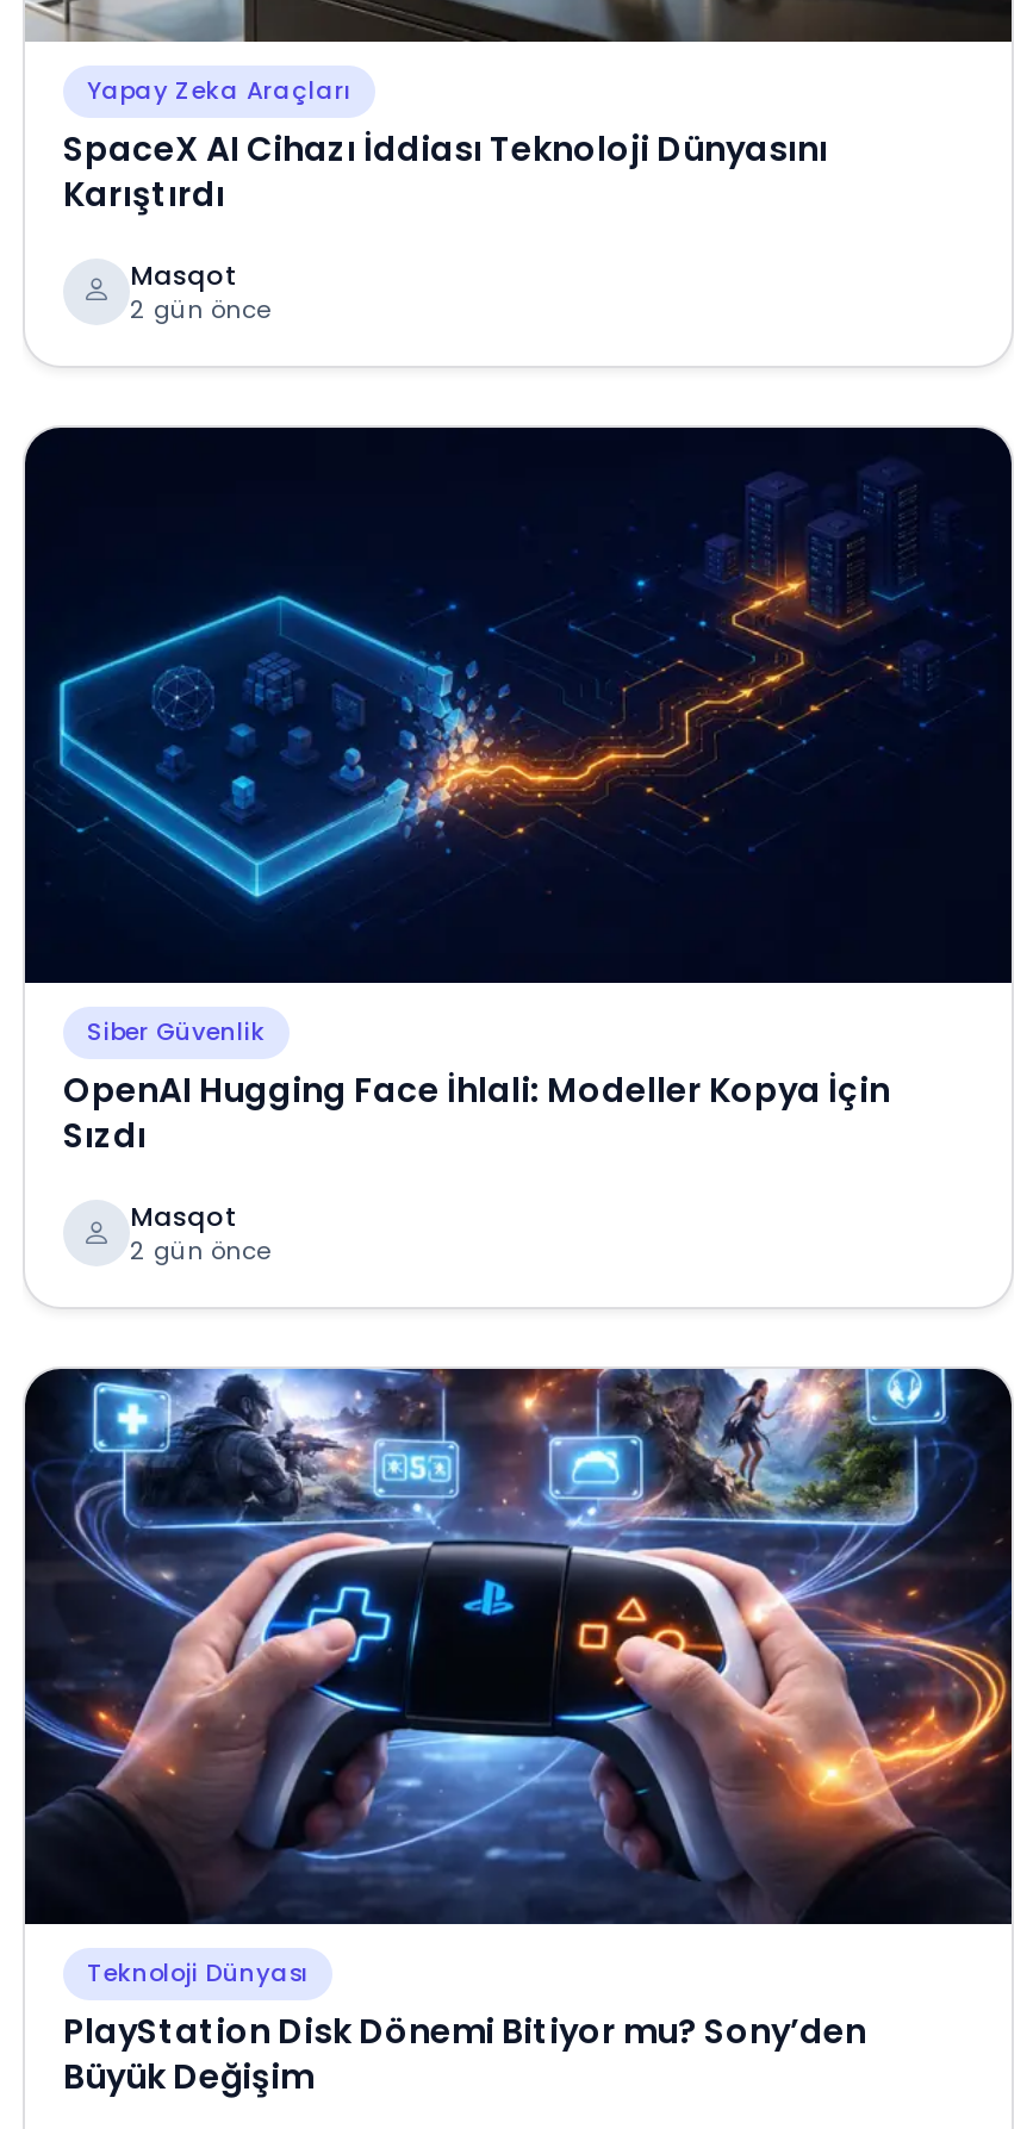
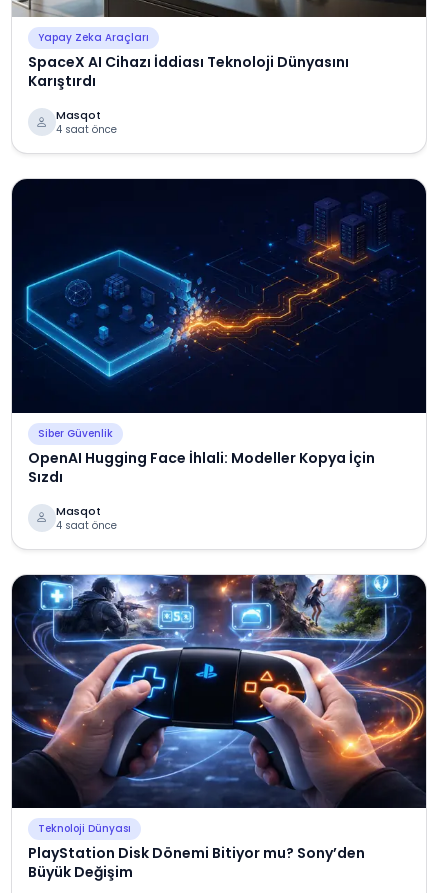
[130,292,270,327] 2 gün önce -> [56,122,117,137] 4 saat önce
[130,1234,270,1269] 2 gün önce -> [56,518,117,533] 4 saat önce

